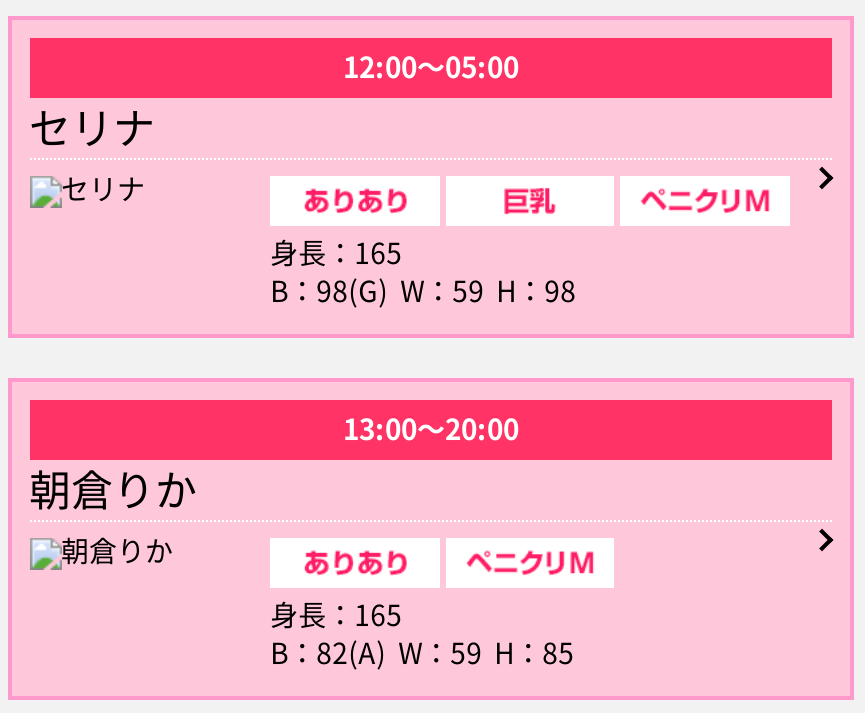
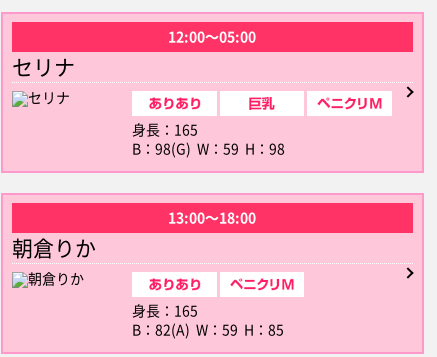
[343,416,519,444] 13:00〜20:00 -> [168,211,256,225] 13:00〜18:00

